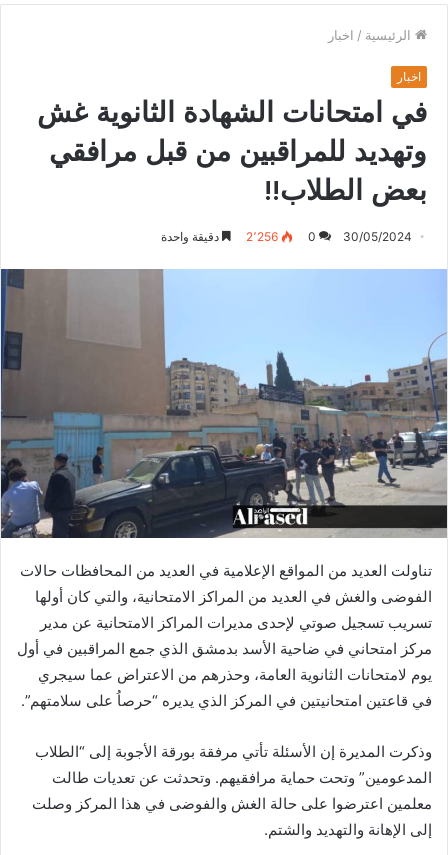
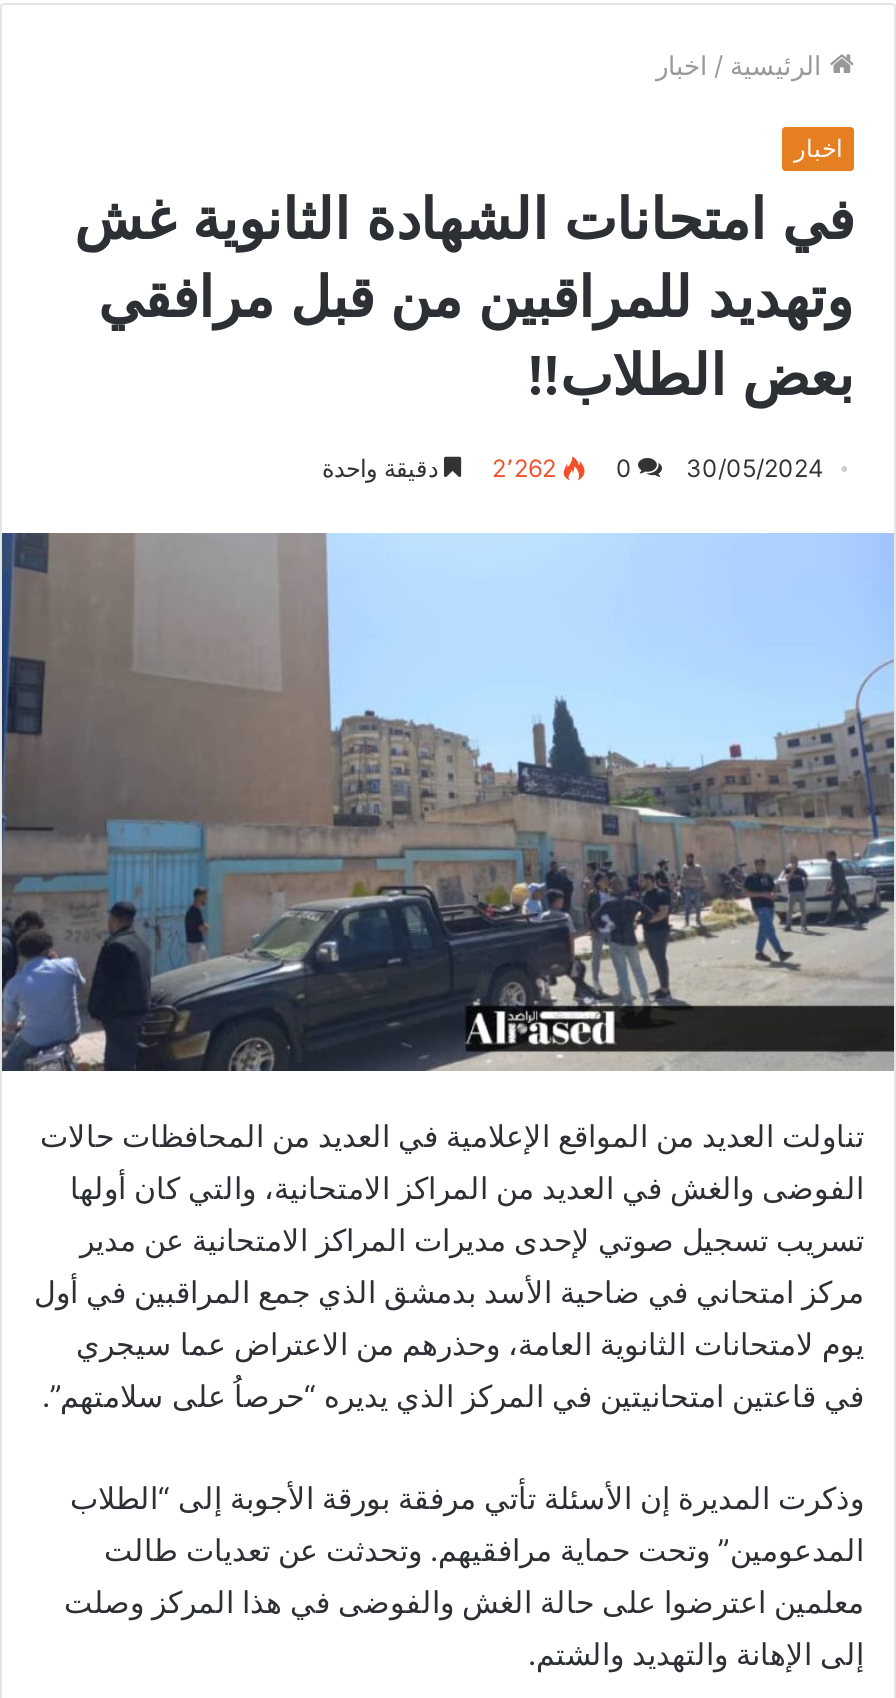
[161,229,412,244] 30/05/2024 0 2٬256 دقيقة واحدة -> [322,453,824,483] 30/05/2024 0 2٬262 دقيقة واحدة

